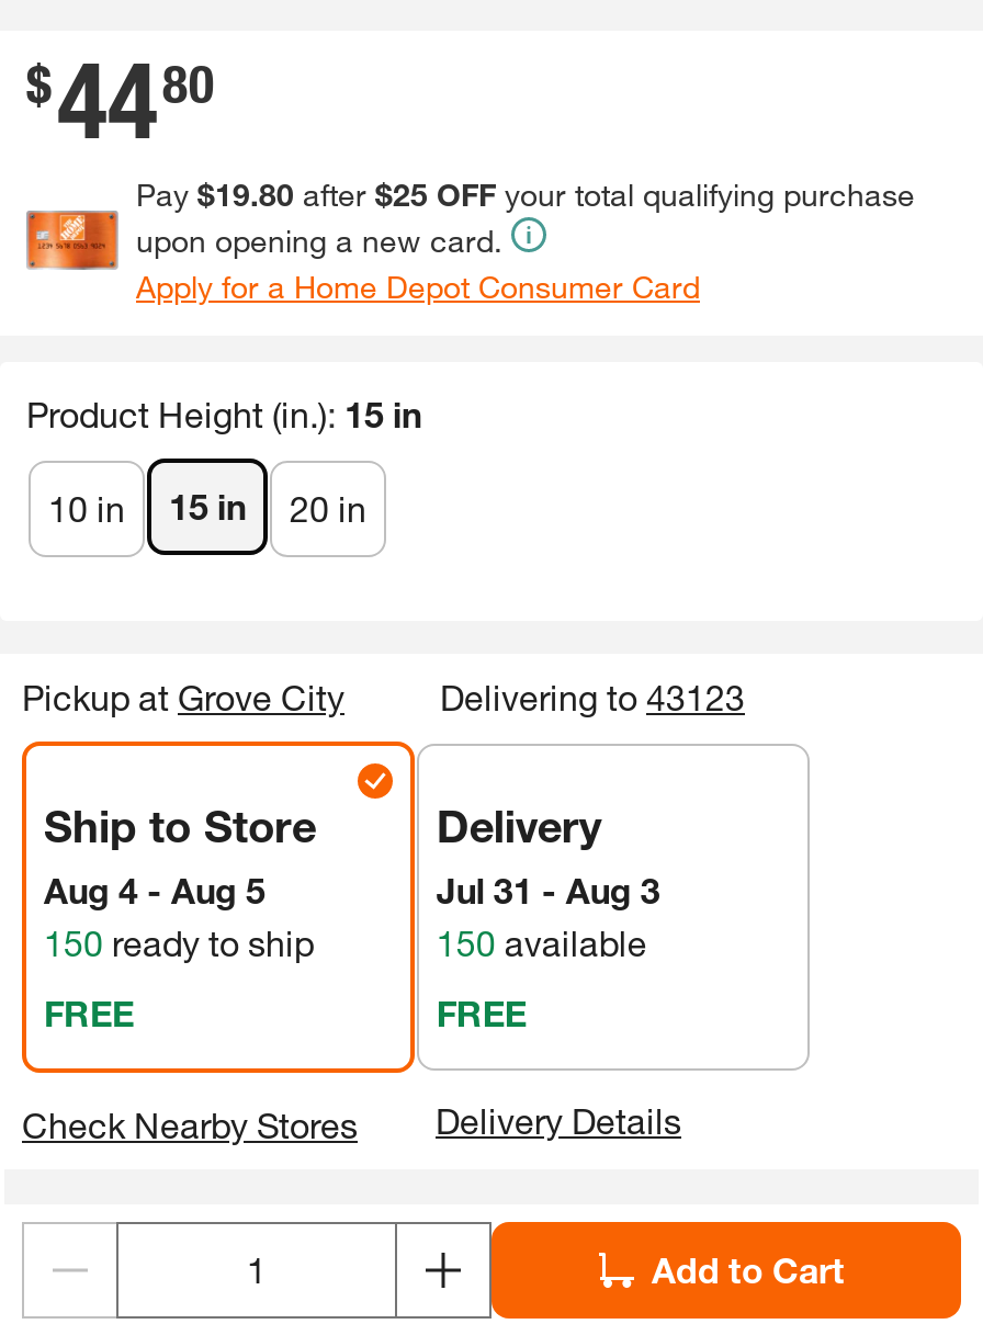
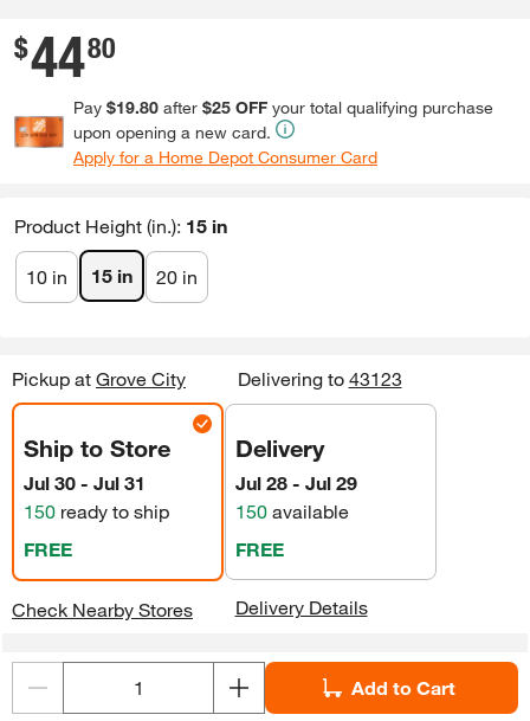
[44,869,265,910] Aug 4 - Aug 5 -> [24,471,146,494] Jul 30 - Jul 31
[436,869,660,910] Jul 31 - Aug 3 -> [235,471,357,494] Jul 28 - Jul 29

